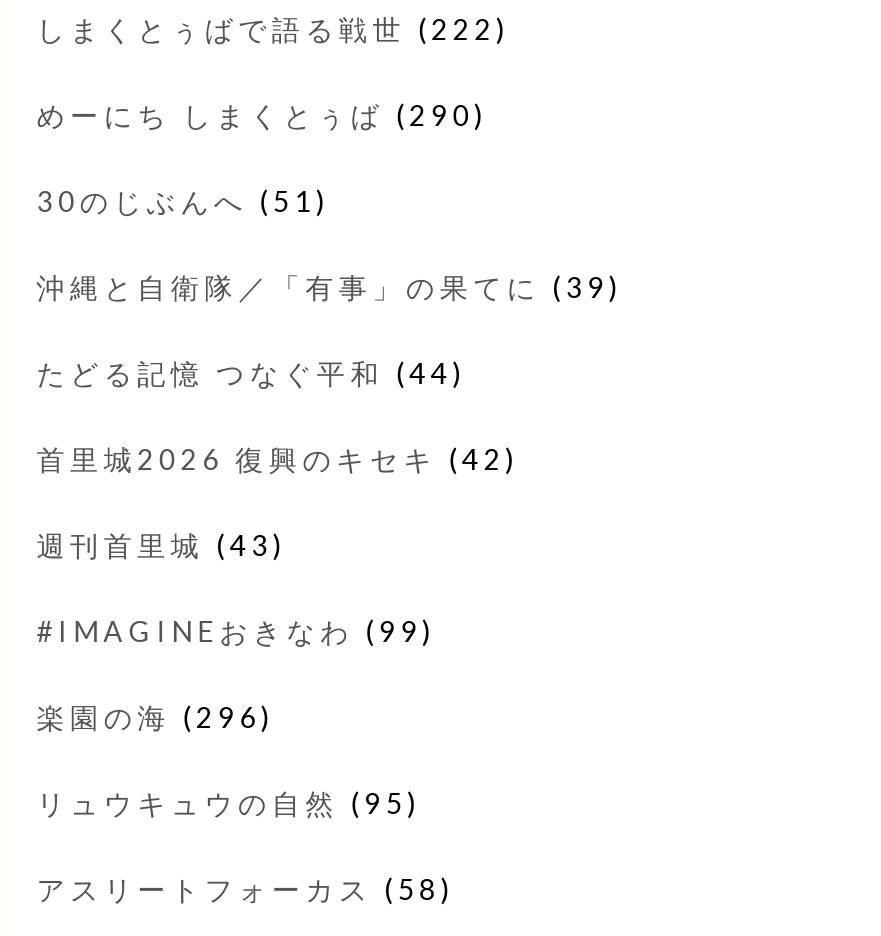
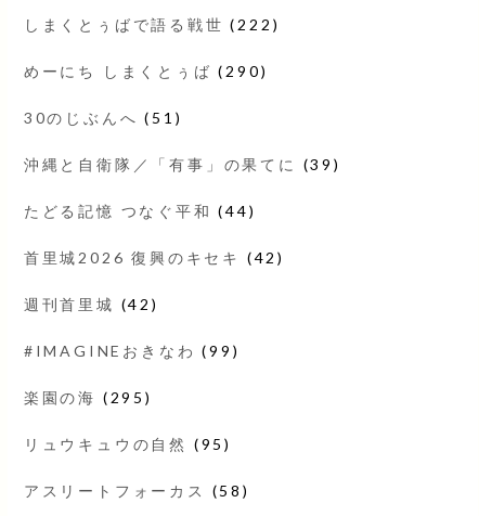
[36,528,286,562] 週刊首里城(43) -> [24,295,159,313] 週刊首里城(42)
[36,700,274,734] 楽園の海(296) -> [24,388,152,407] 楽園の海(295)

